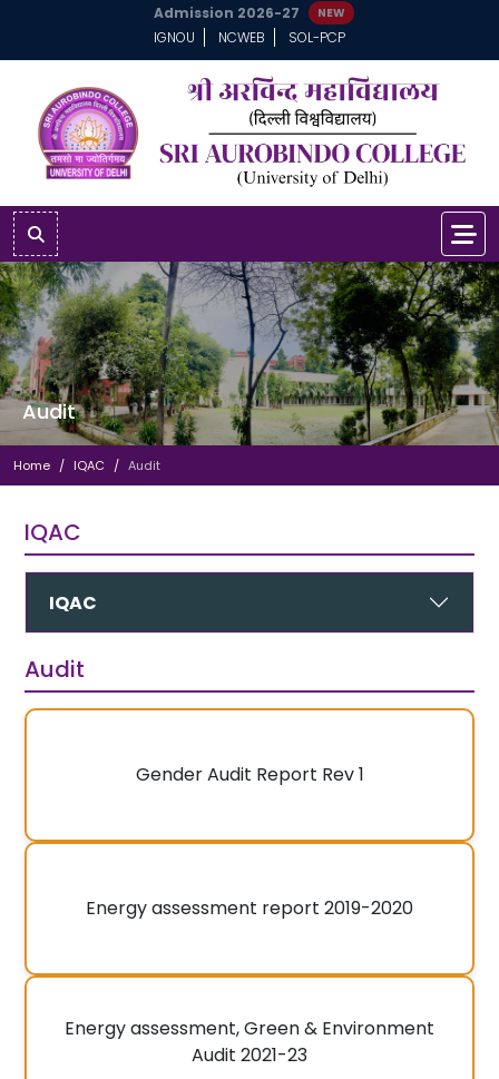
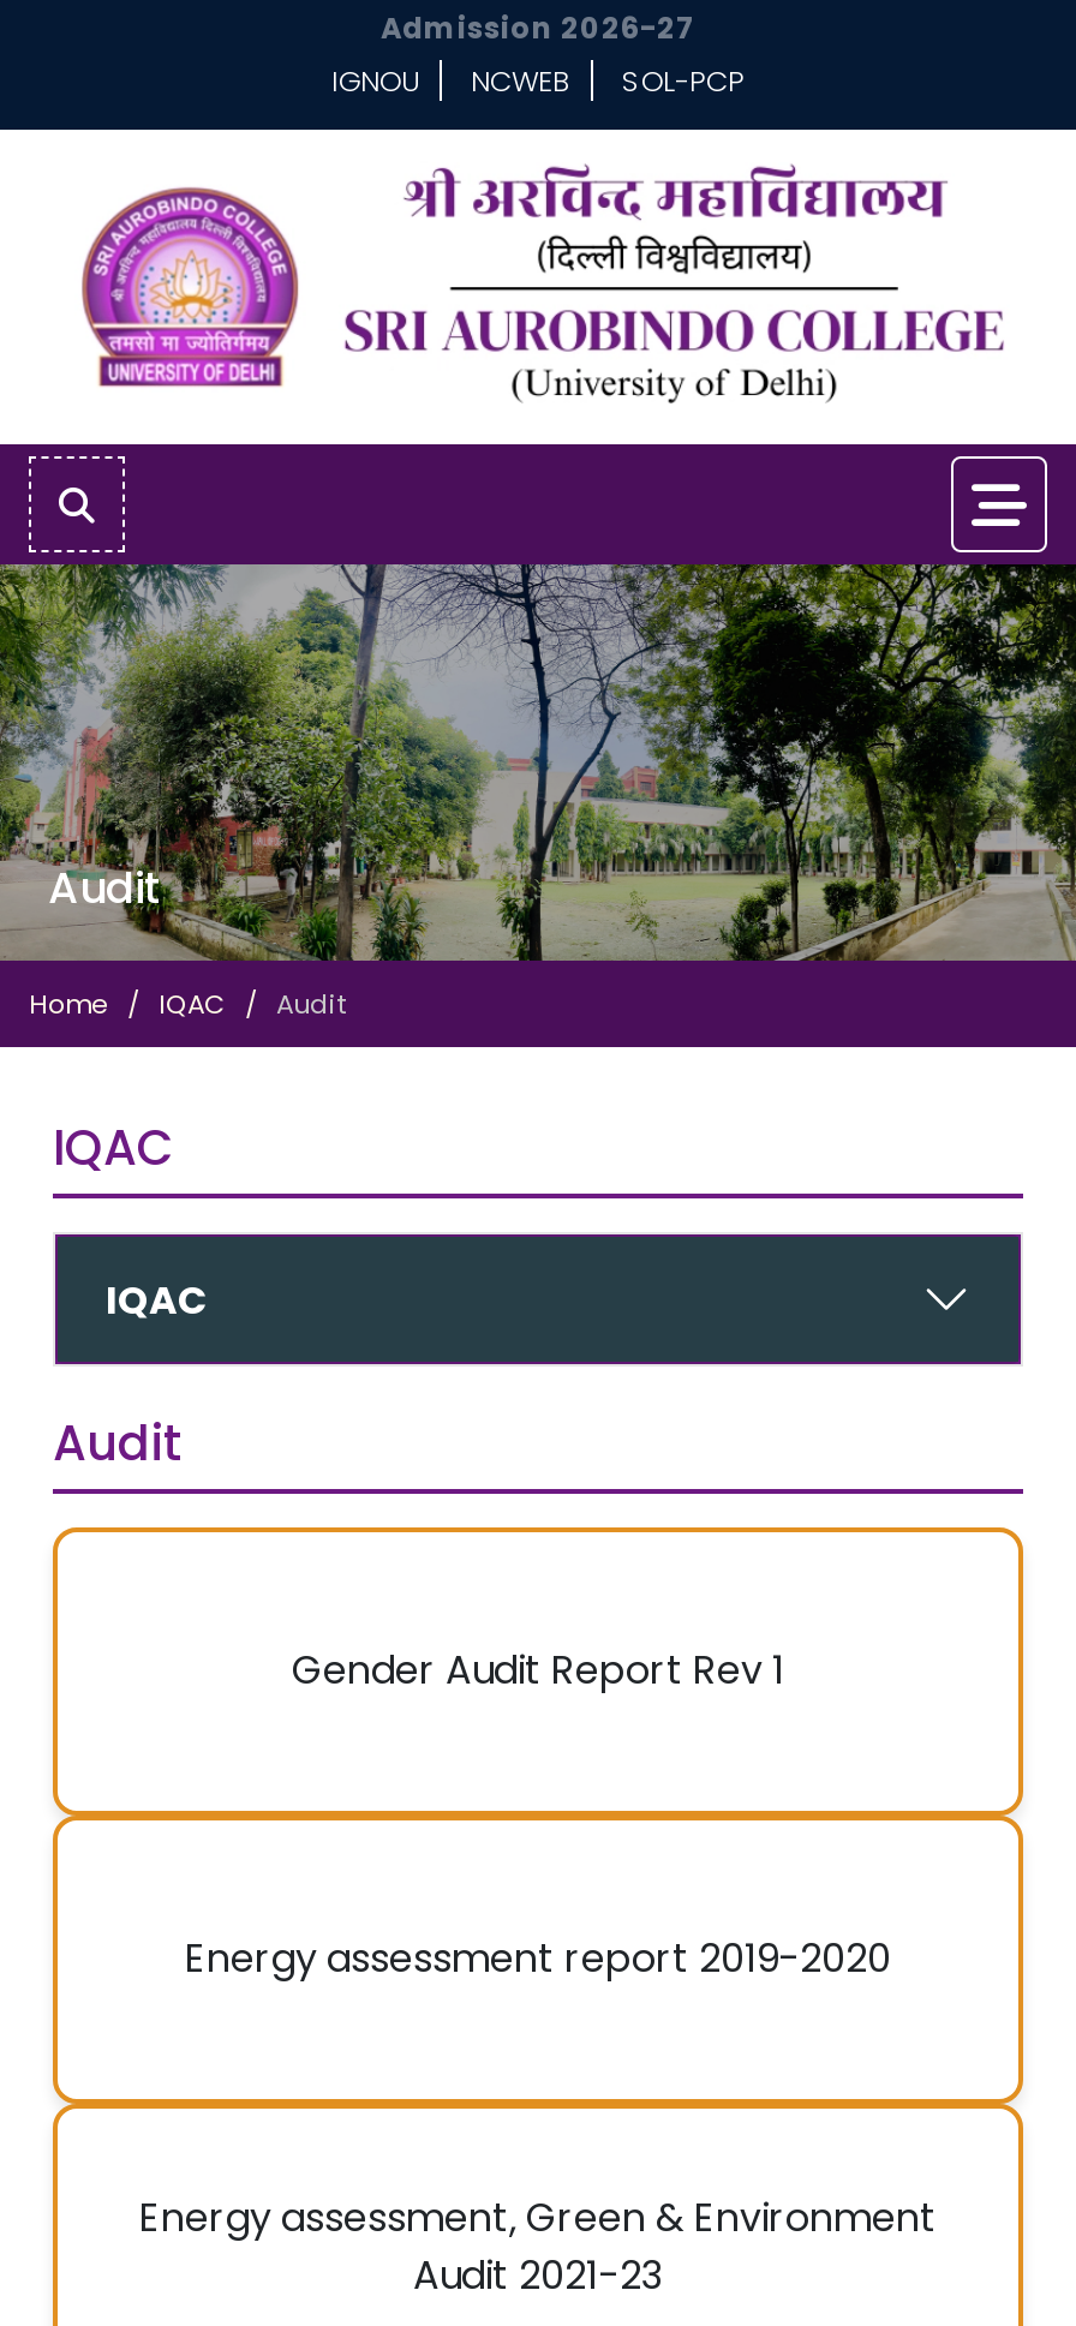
[317,4,345,21] NEW -> none

